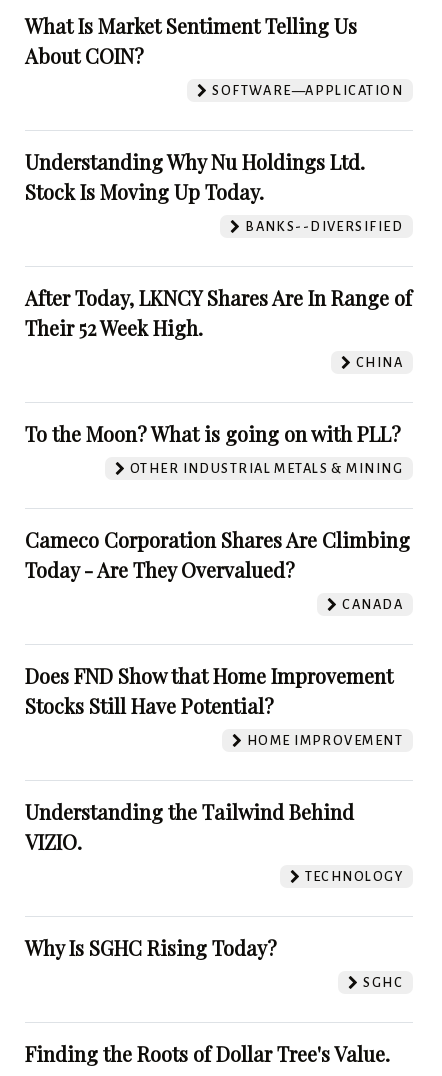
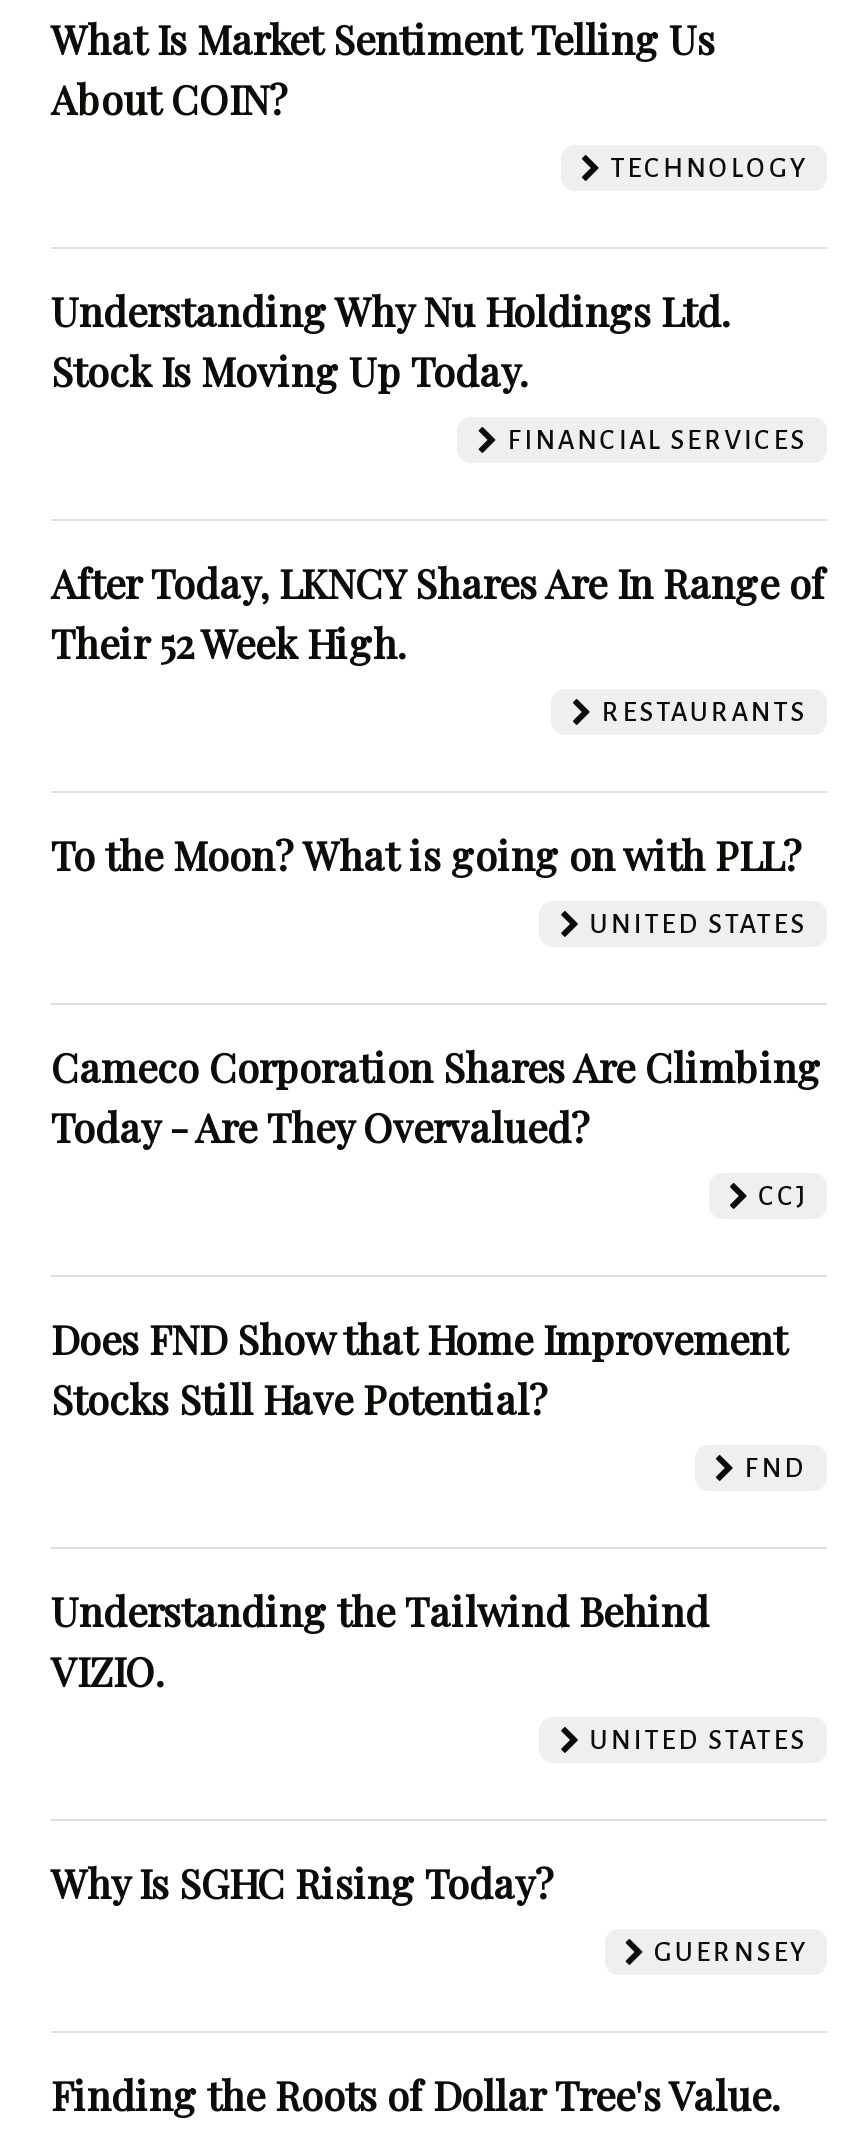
[209,82,403,97] SOFTWARE—APPLICATION -> none
[242,218,403,233] BANKS--DIVERSIFIED -> [500,424,807,454] FINANCIAL SERVICES
[352,354,403,369] CHINA -> [594,696,807,726] RESTAURANTS
[126,460,403,475] OTHER INDUSTRIAL METALS & MINING -> [583,908,807,938] UNITED STATES
[339,596,403,611] CANADA -> [751,1180,807,1210] CCJ
[243,732,403,747] HOME IMPROVEMENT -> [737,1452,807,1482] FND
none -> [583,1724,807,1754] UNITED STATES
moved [301,868,403,883] -> [603,152,807,182]: TECHNOLOGY
[360,974,403,989] SGHC -> [647,1936,807,1966] GUERNSEY

